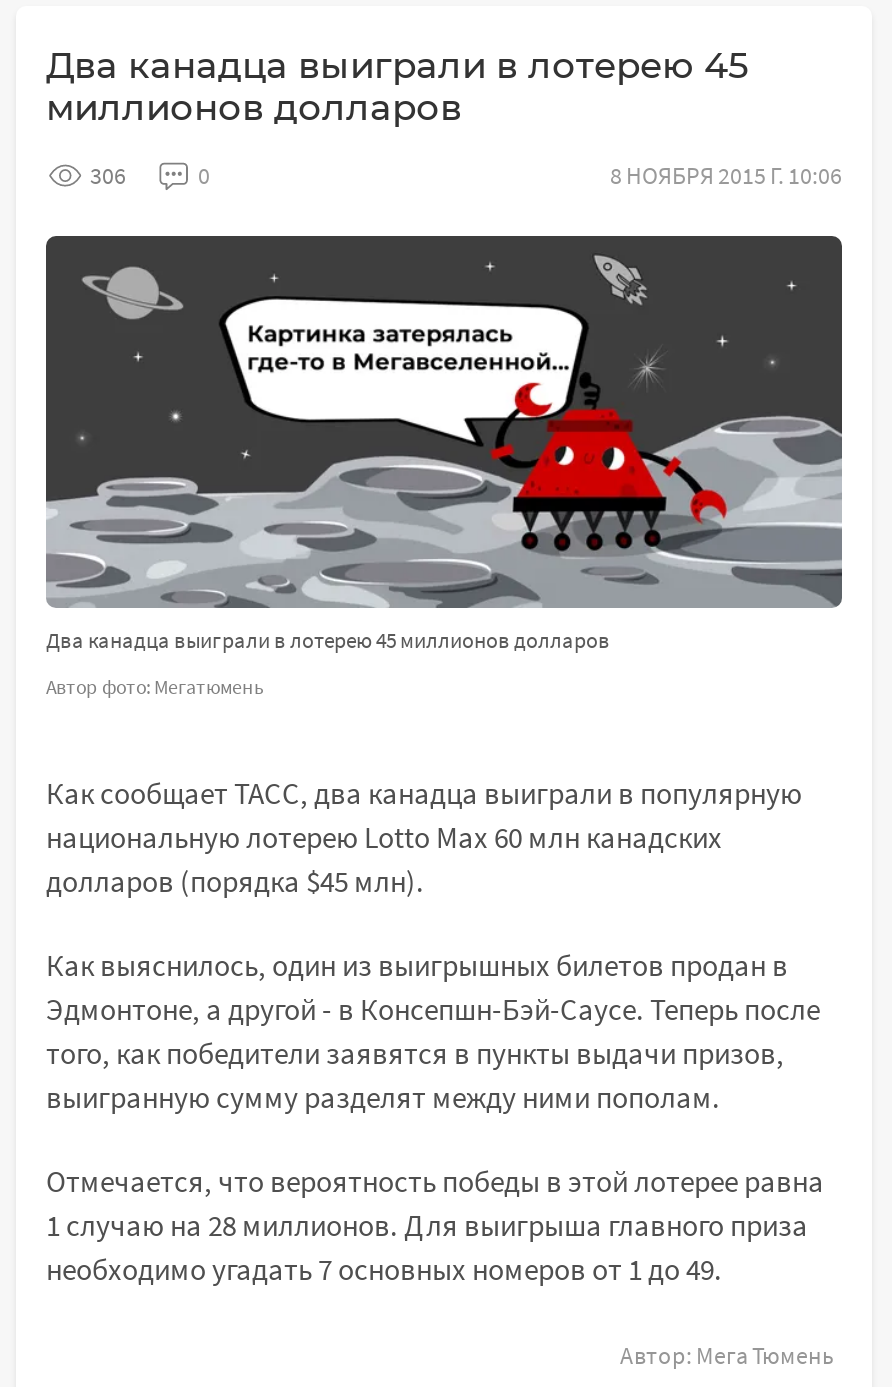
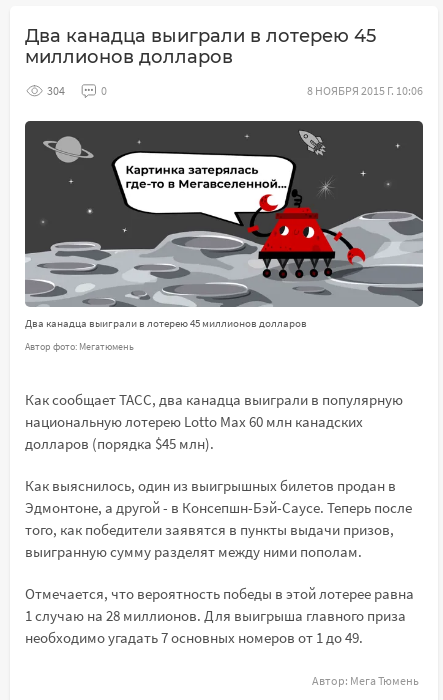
[90,160,126,190] 306 -> [47,83,65,98] 304

